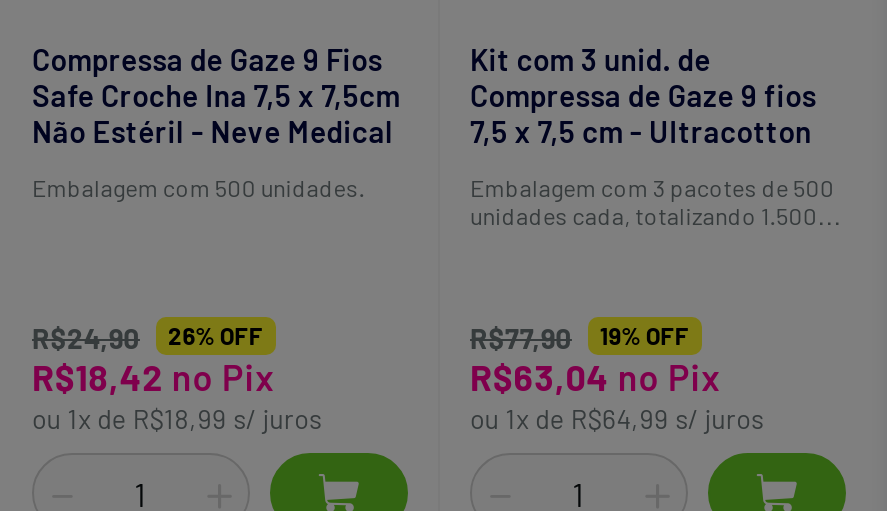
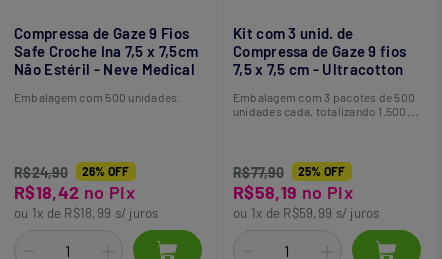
[470,321,689,355] R$77,90 19% OFF -> [233,164,346,181] R$77,90 25% OFF
[470,355,720,399] R$63,04 no Pix -> [233,181,353,203] R$58,19 no Pix
[470,403,763,435] ou 1x de R$64,99 s/ juros -> [233,205,380,221] ou 1x de R$59,99 s/ juros

